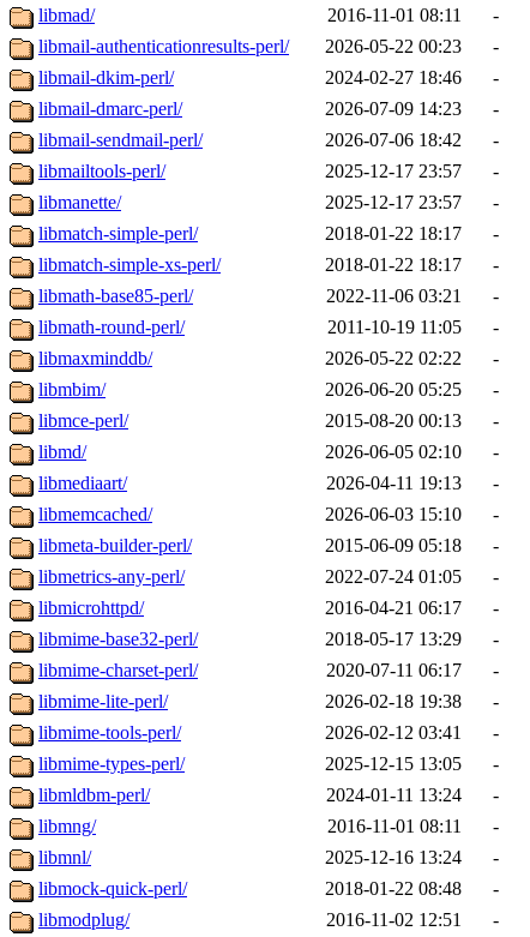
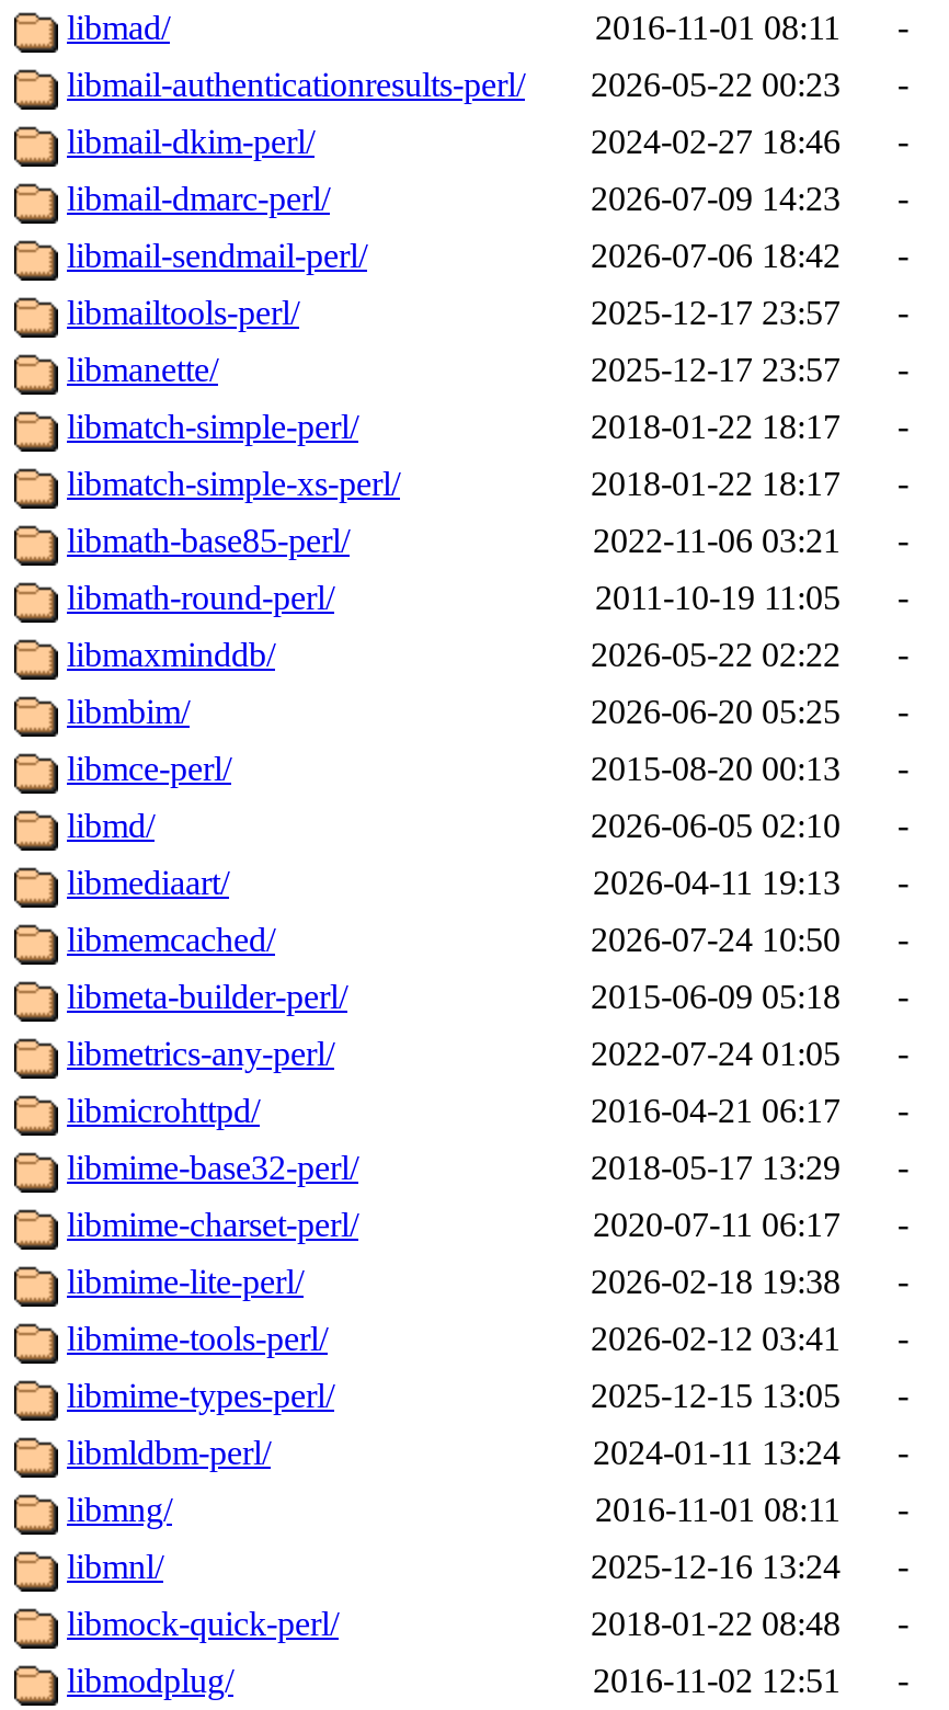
[325,504,462,525] 2026-06-03 15:10 -> [591,922,841,959] 2026-07-24 10:50

